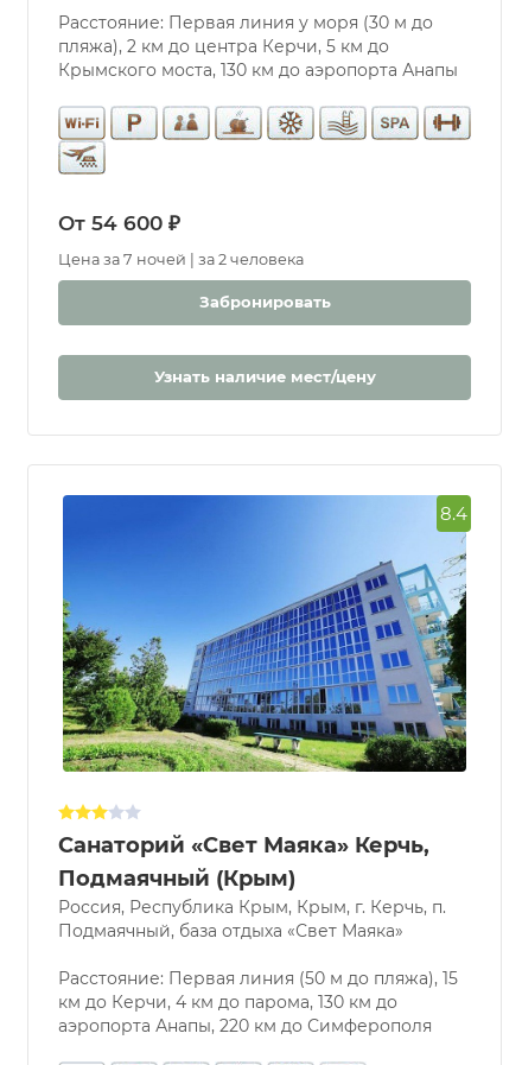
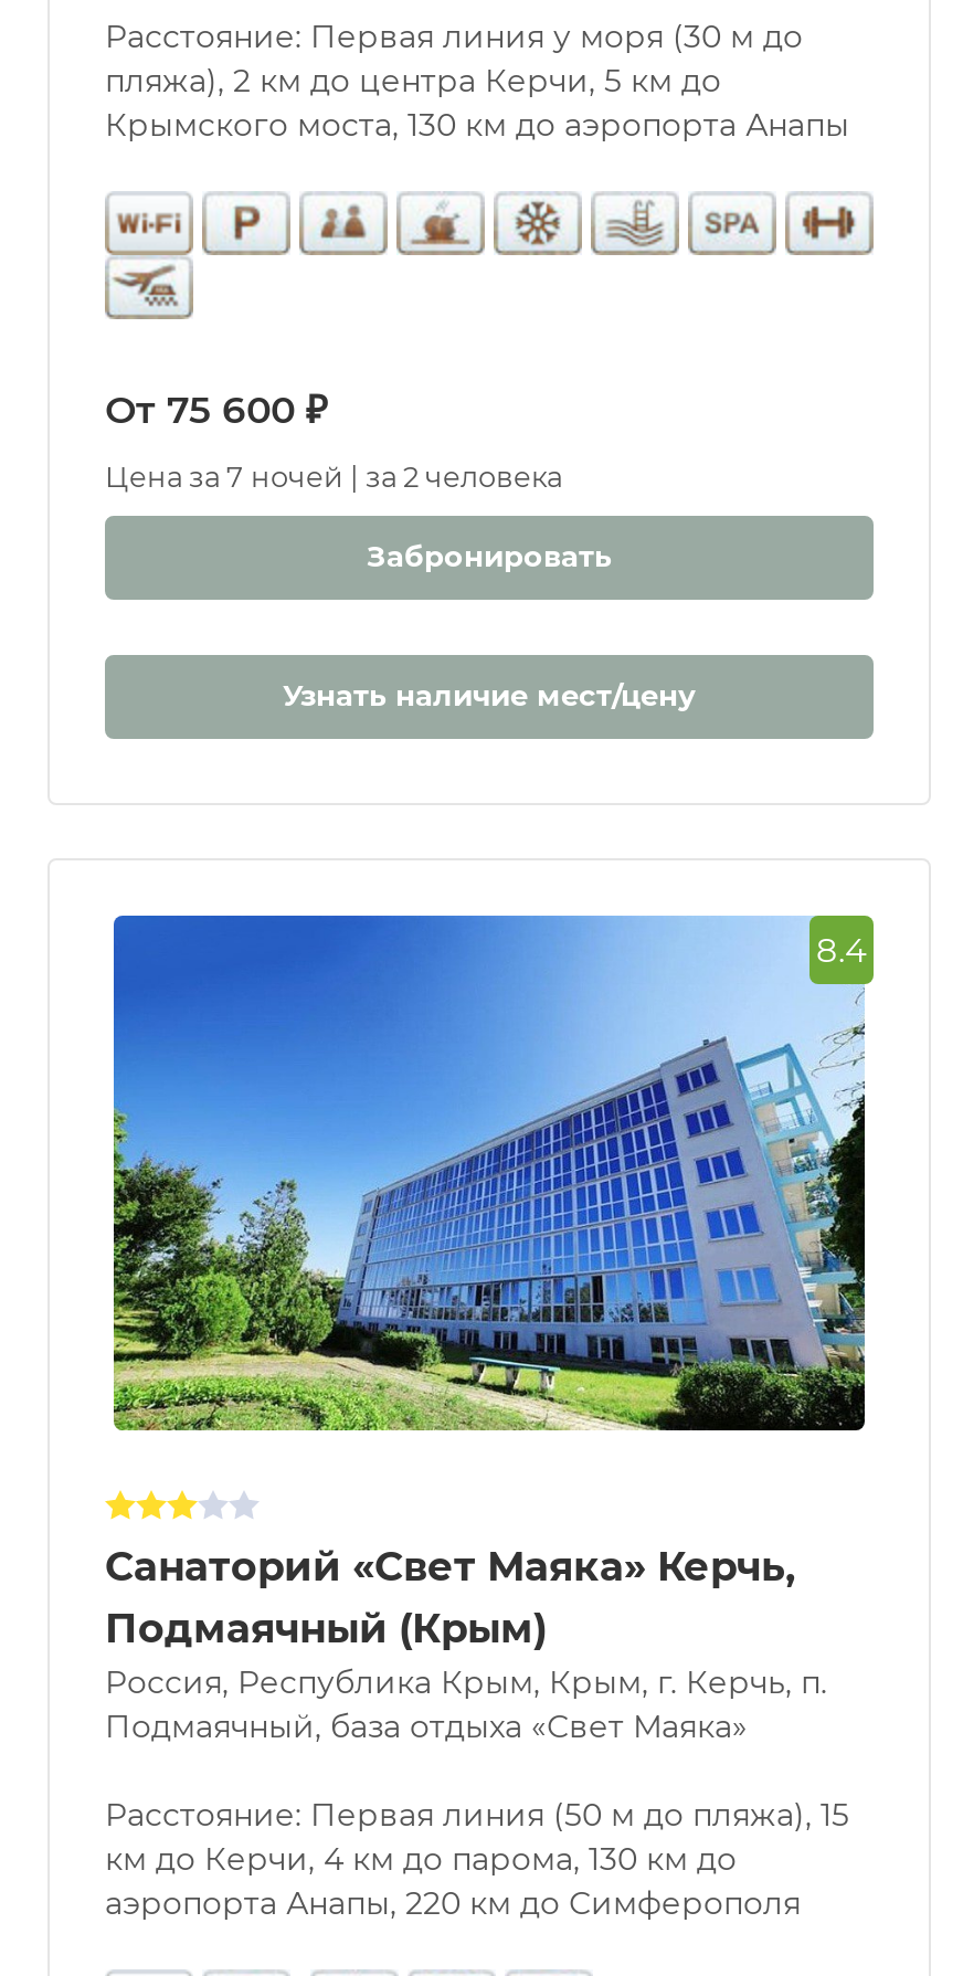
[58,211,180,235] От 54 600 ₽ -> [105,387,328,431] От 75 600 ₽

